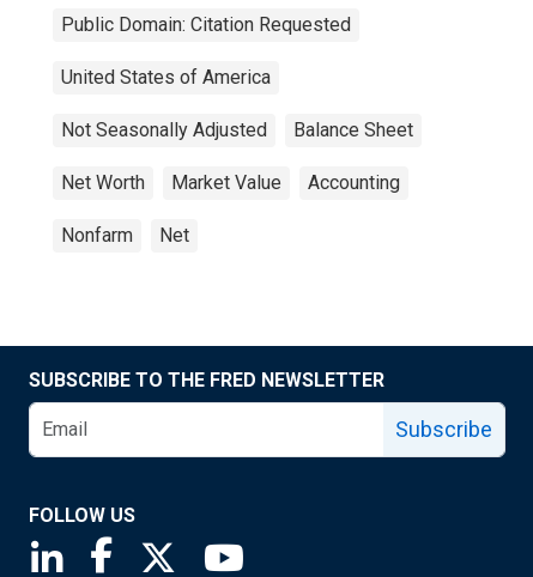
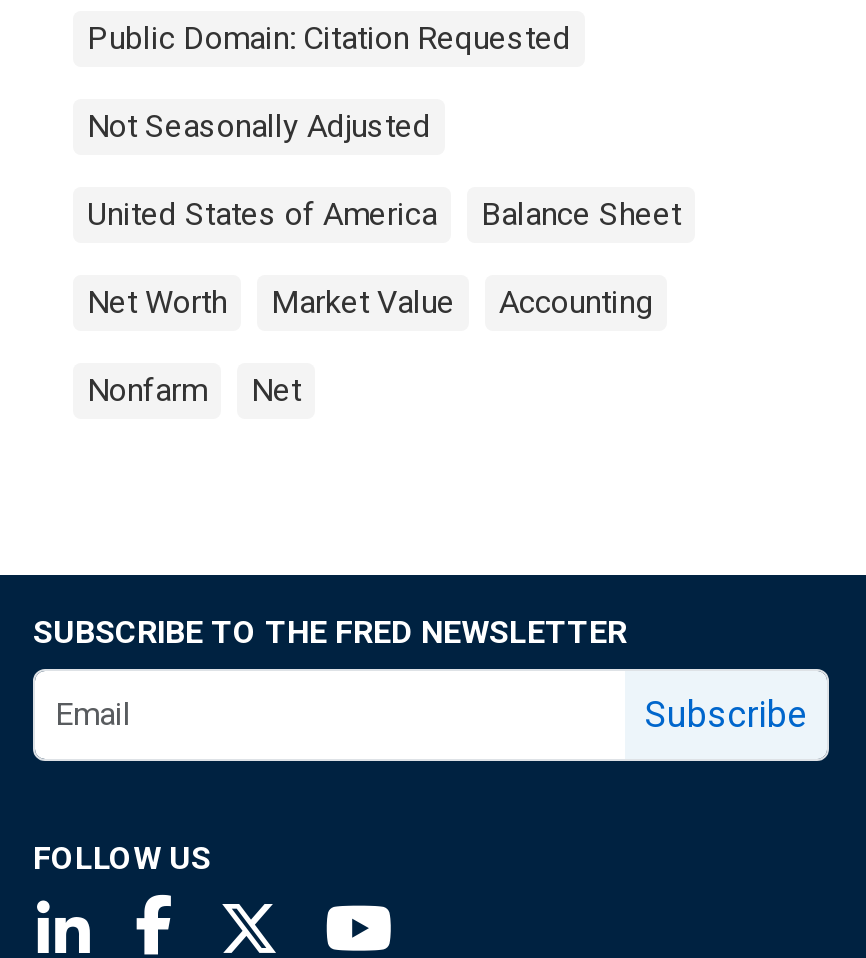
moved [61,66,271,89] -> [87,195,437,233]: United States of America
moved [61,119,267,141] -> [87,107,431,145]: Not Seasonally Adjusted

